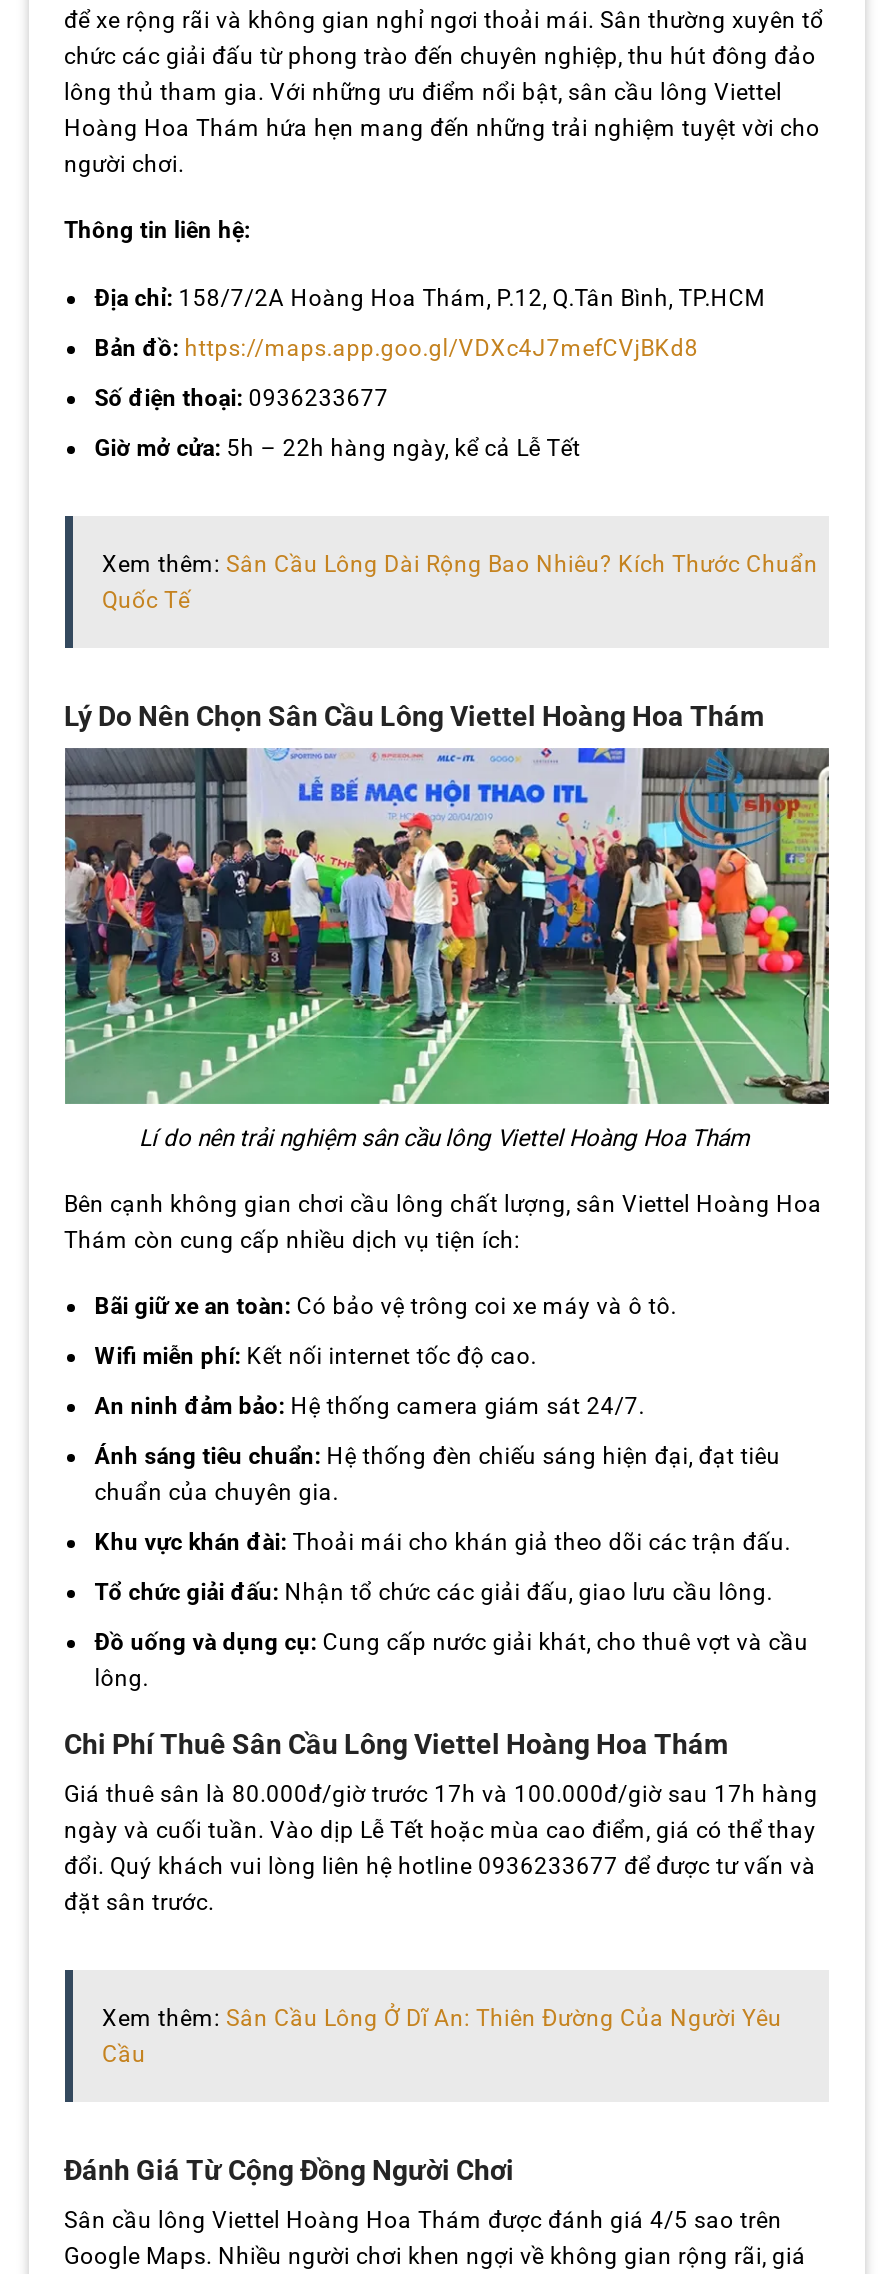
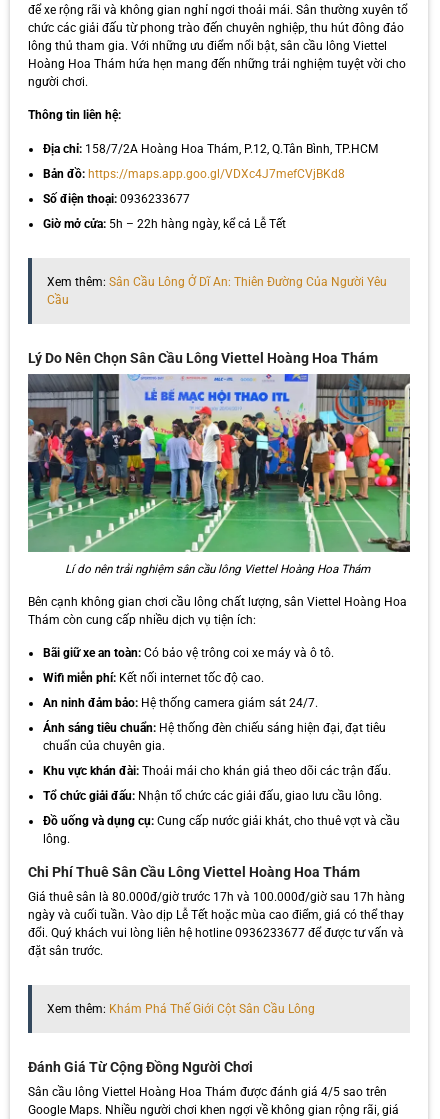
[102,549,818,613] Xem thêm: Sân Cầu Lông Dài Rộng Bao Nhiêu? Kích Thước Chuẩn | Quốc Tế -> none
none -> [46,1002,314,1016] Xem thêm: Khám Phá Thế Giới Cột Sân Cầu Lông
moved [102,2004,782,2068] -> [46,275,386,307]: Xem thêm: Sân Cầu Lông Ở Dĩ An: Thiên Đường Của Người Yêu | Cầu

